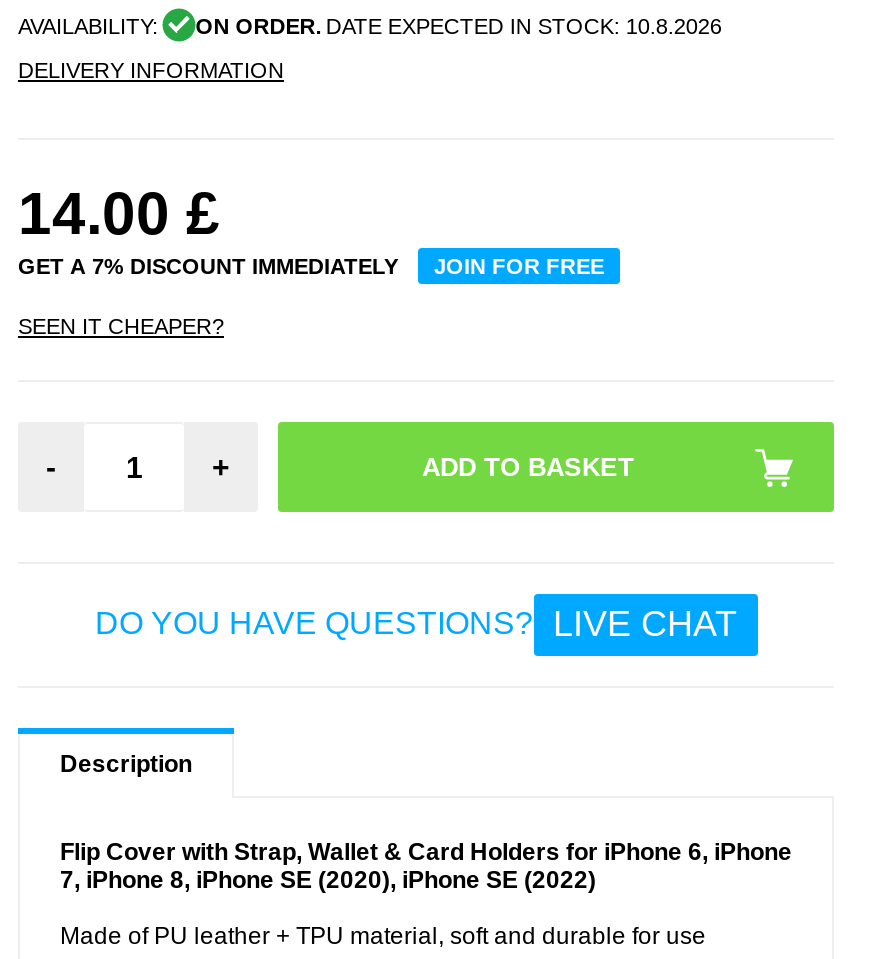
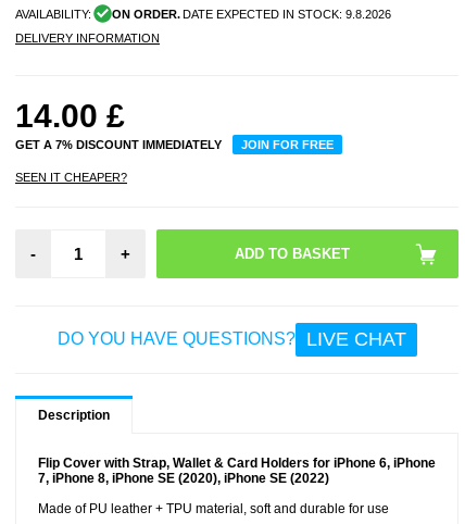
[195,13,722,37] ON ORDER. DATE EXPECTED IN STOCK: 10.8.2026 -> [112,7,391,20] ON ORDER. DATE EXPECTED IN STOCK: 9.8.2026

